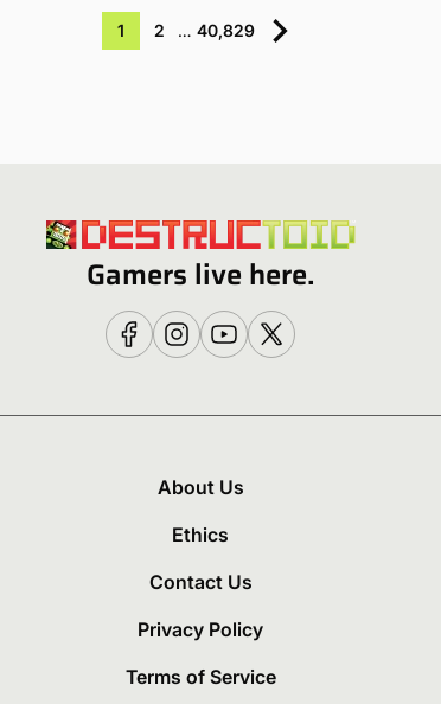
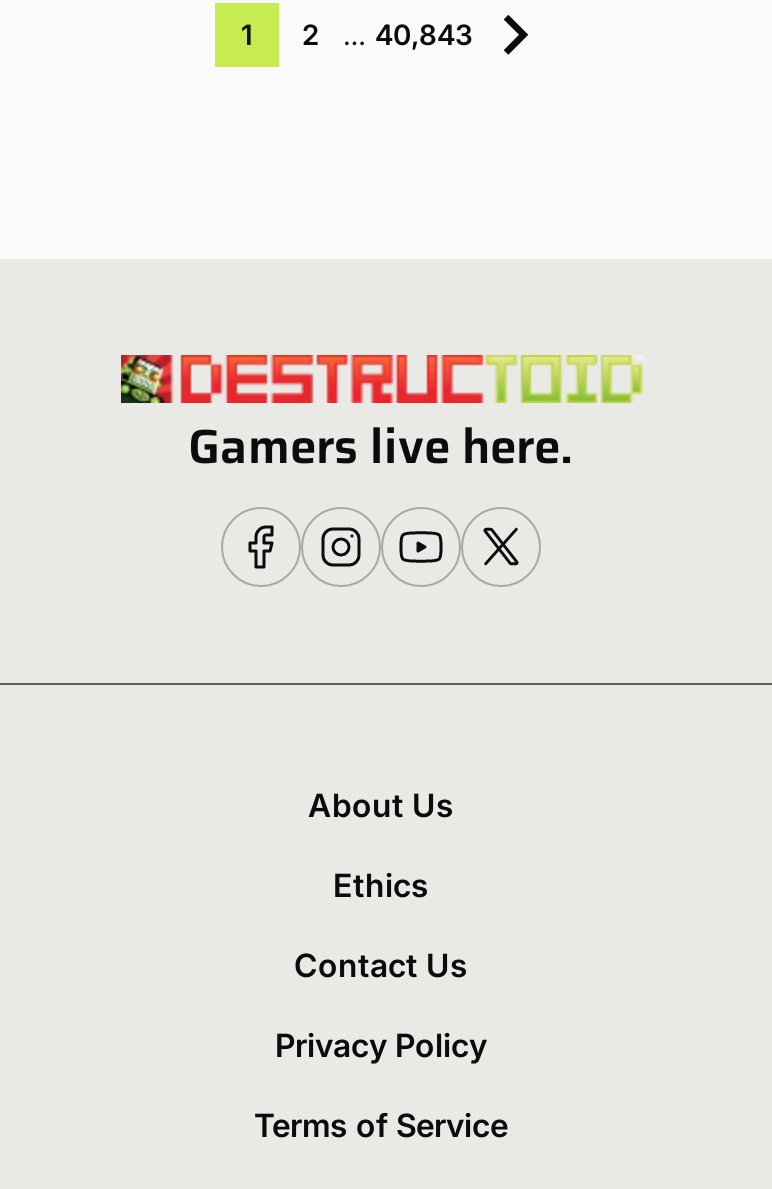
[117,20,255,40] 1 2 … 40,829 -> [241,17,473,51] 1 2 … 40,843

